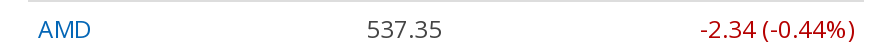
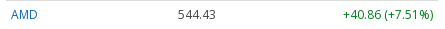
[366,12,442,46] 537.35 -> [178,6,216,23] 544.43
[700,12,854,46] -2.34 (-0.44%) -> [343,6,433,23] +40.86 (+7.51%)

